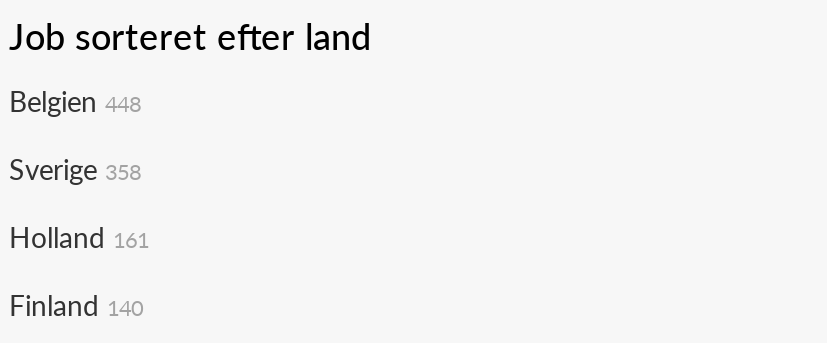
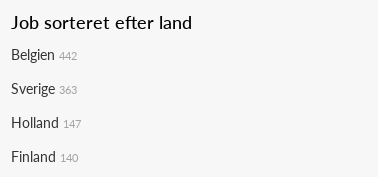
[9,80,141,120] Belgien 448 -> [11,44,77,64] Belgien 442
[9,148,141,188] Sverige 358 -> [11,78,77,98] Sverige 363
[9,216,149,256] Holland 161 -> [11,112,81,132] Holland 147

